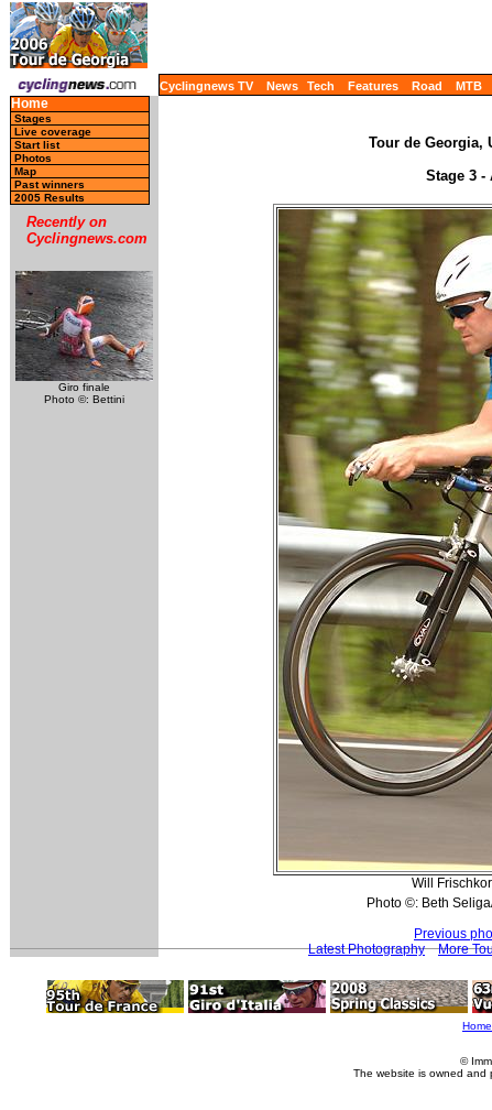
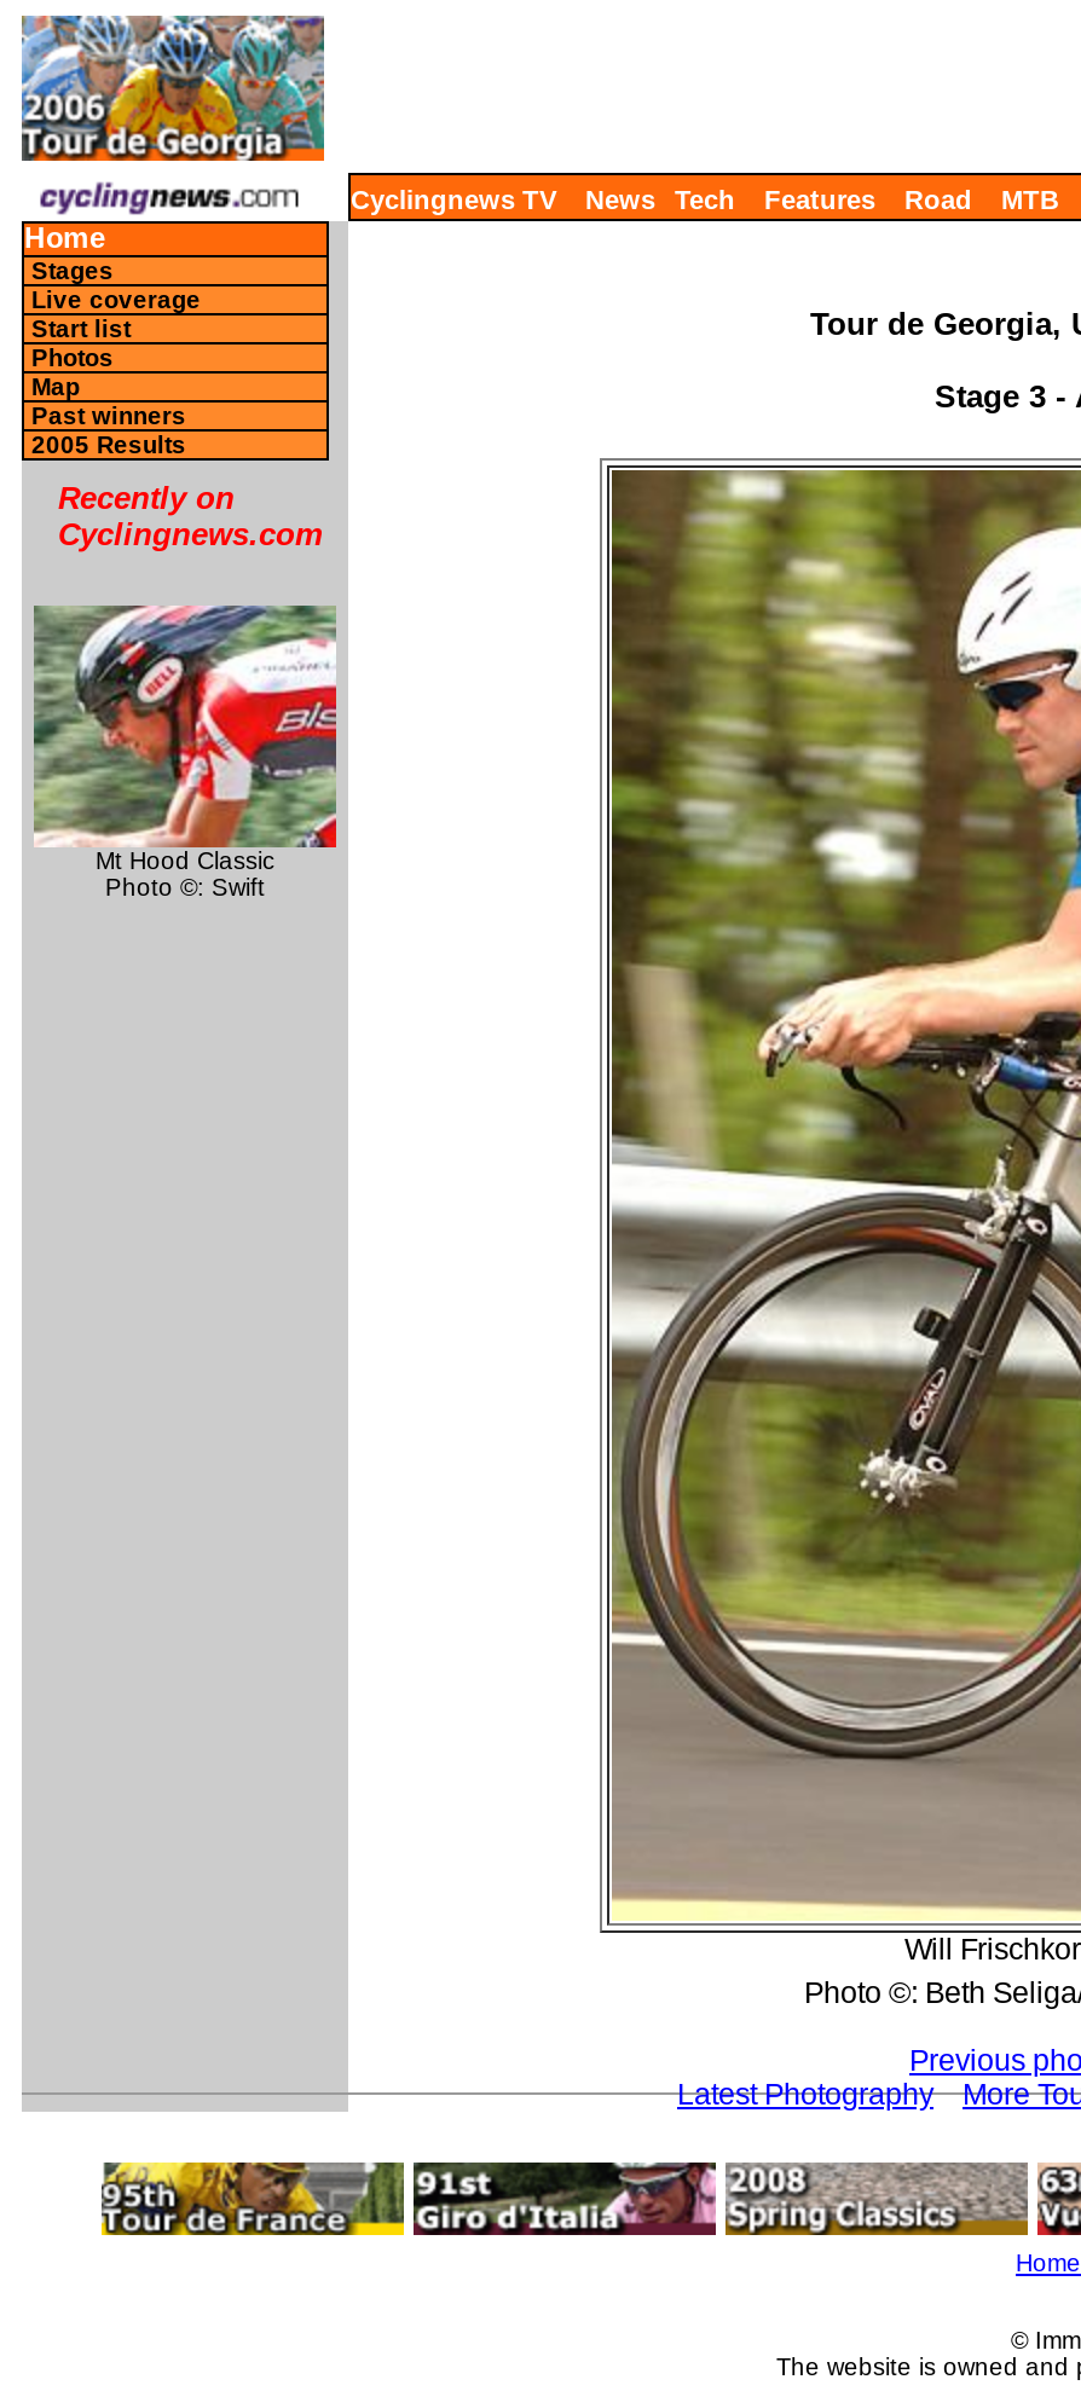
[14,270,153,405] [image] | Giro finale | Photo ©: Bettini -> [34,606,339,901] [image] | Mt Hood Classic | Photo ©: Swift

